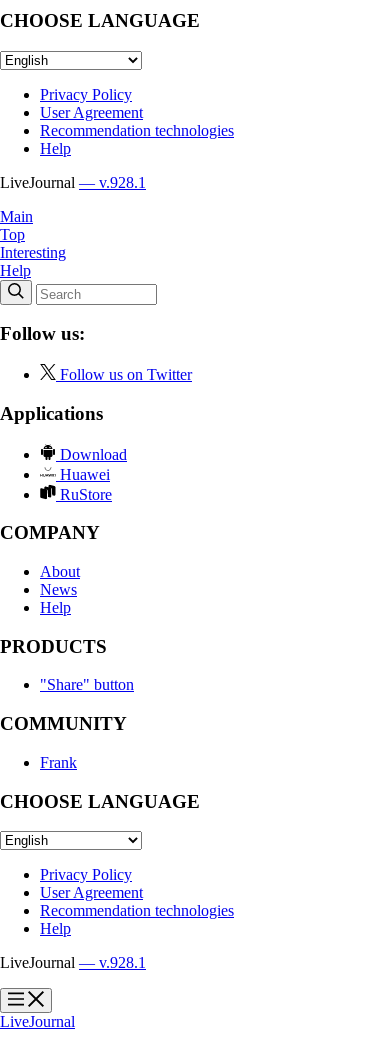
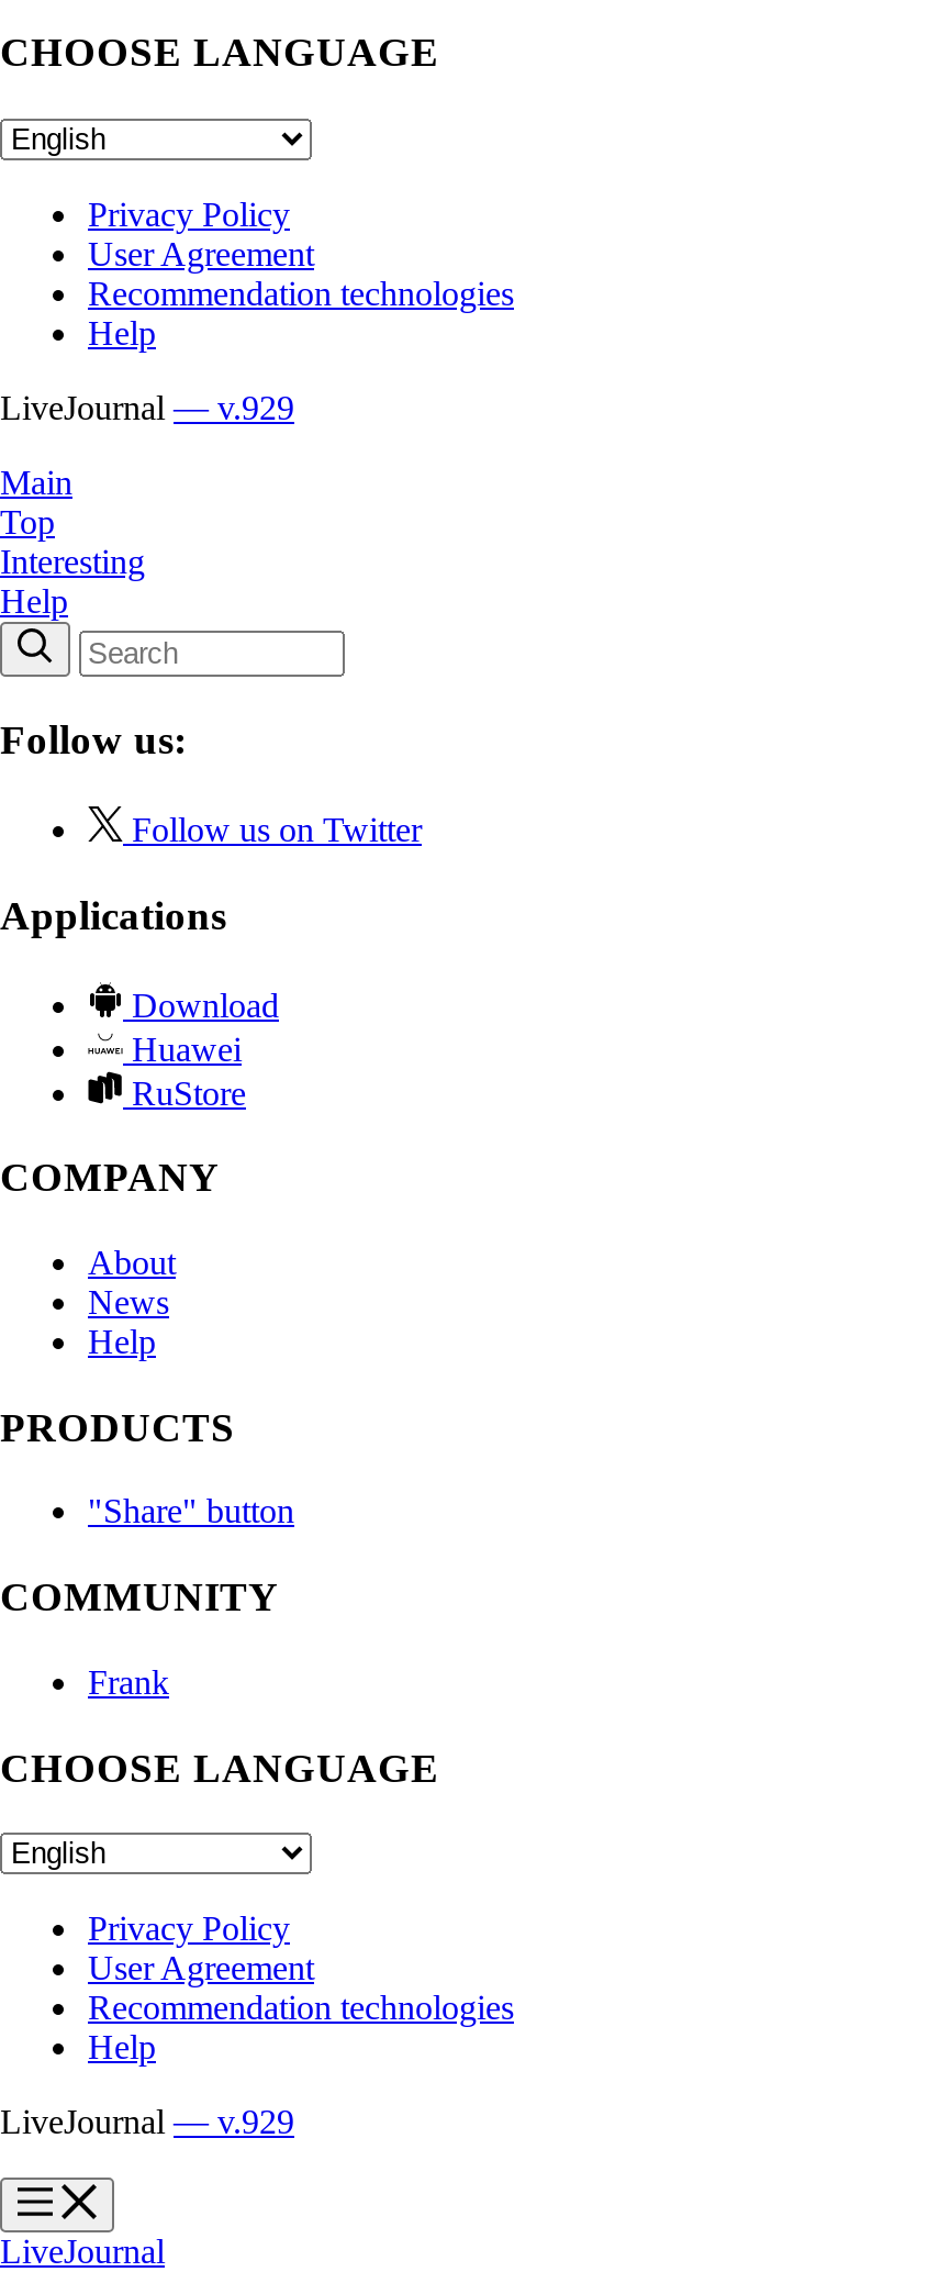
[0,174,146,191] LiveJournal — v.928.1 -> [0,388,294,425] LiveJournal — v.929
[0,954,146,971] LiveJournal — v.928.1 -> [0,2103,294,2141] LiveJournal — v.929

